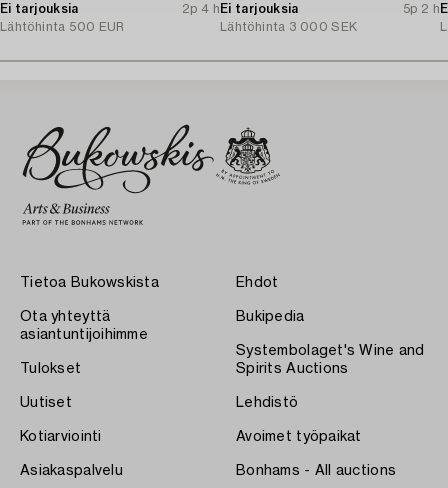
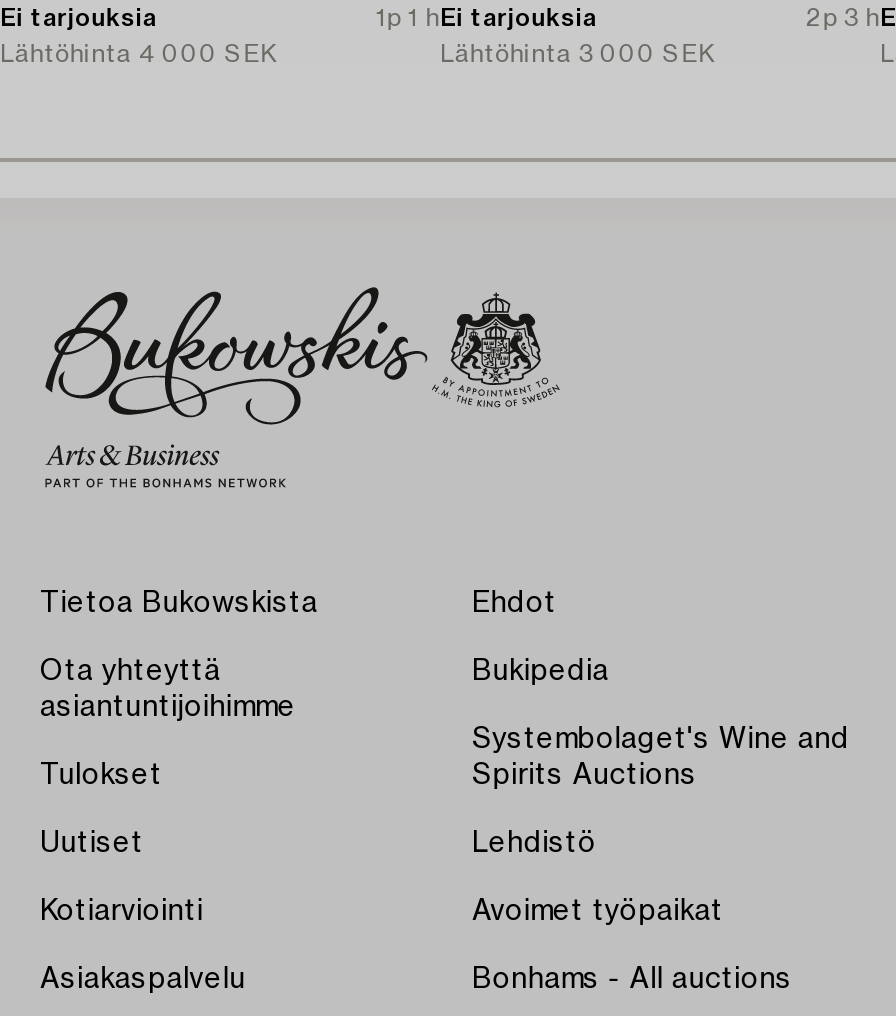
[182,3,299,15] 2p 4 h Ei tarjouksia -> [376,7,597,31] 1p 1 h Ei tarjouksia
[403,3,440,15] 5p 2 h -> [806,7,880,31] 2p 3 h
[0,21,125,33] Lähtöhinta 500 EUR -> [0,43,277,67] Lähtöhinta 4 000 SEK

